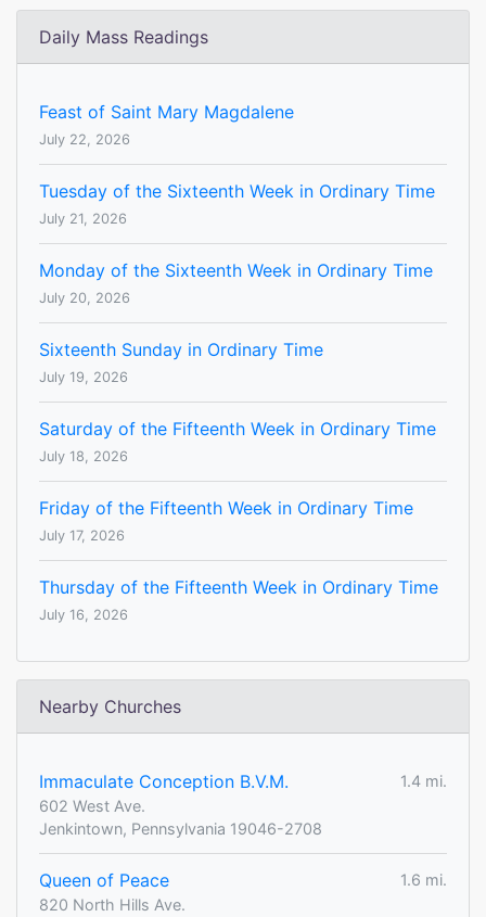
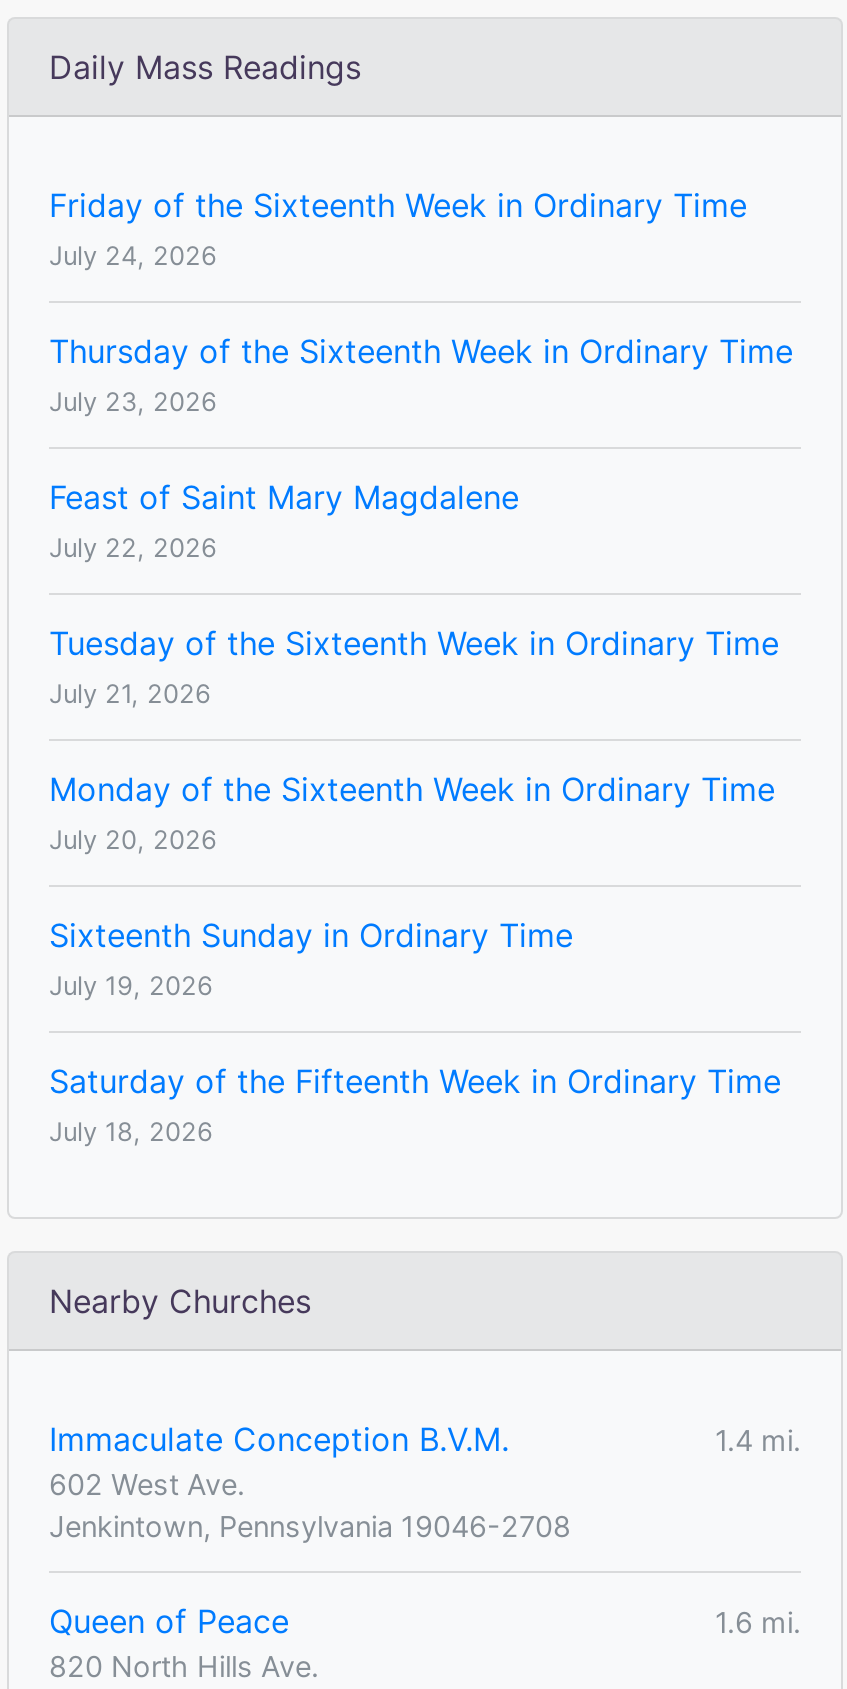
none -> [49,185,793,417] Friday of the Sixteenth Week in Ordinary Time | July 24, 2026 | Thursday of the Sixteenth Week in Ordinary Time | July 23, 2026
moved [39,101,436,464] -> [49,477,781,1147]: Feast of Saint Mary Magdalene | July 22, 2026 | Tuesday of the Sixteenth Week in Ordinary Time | ... | Saturday of the Fifteenth Week in Ordinary Time | July 18, 2026
[39,497,438,623] Friday of the Fifteenth Week in Ordinary Time | July 17, 2026 | Thursday of the Fifteenth Week in Ordinary Time | July 16, 2026 -> none

